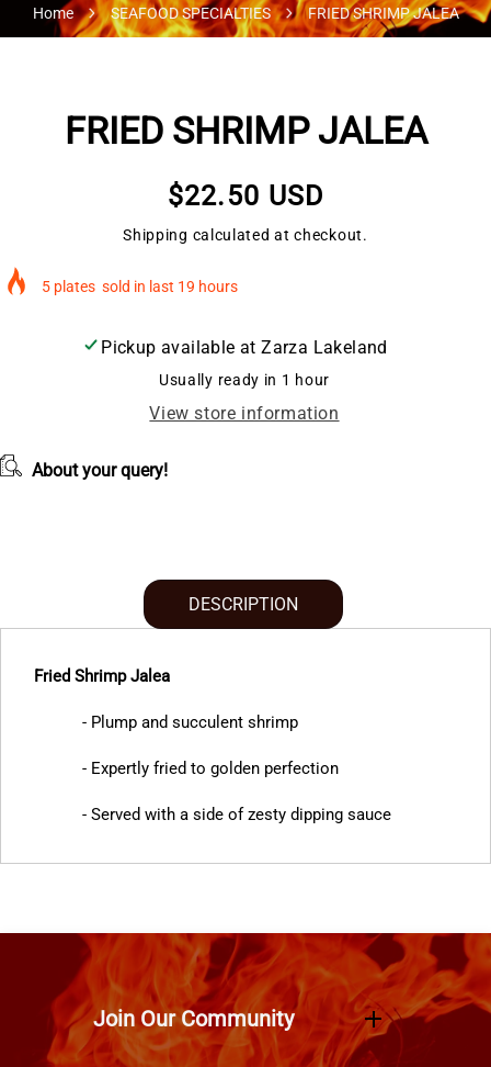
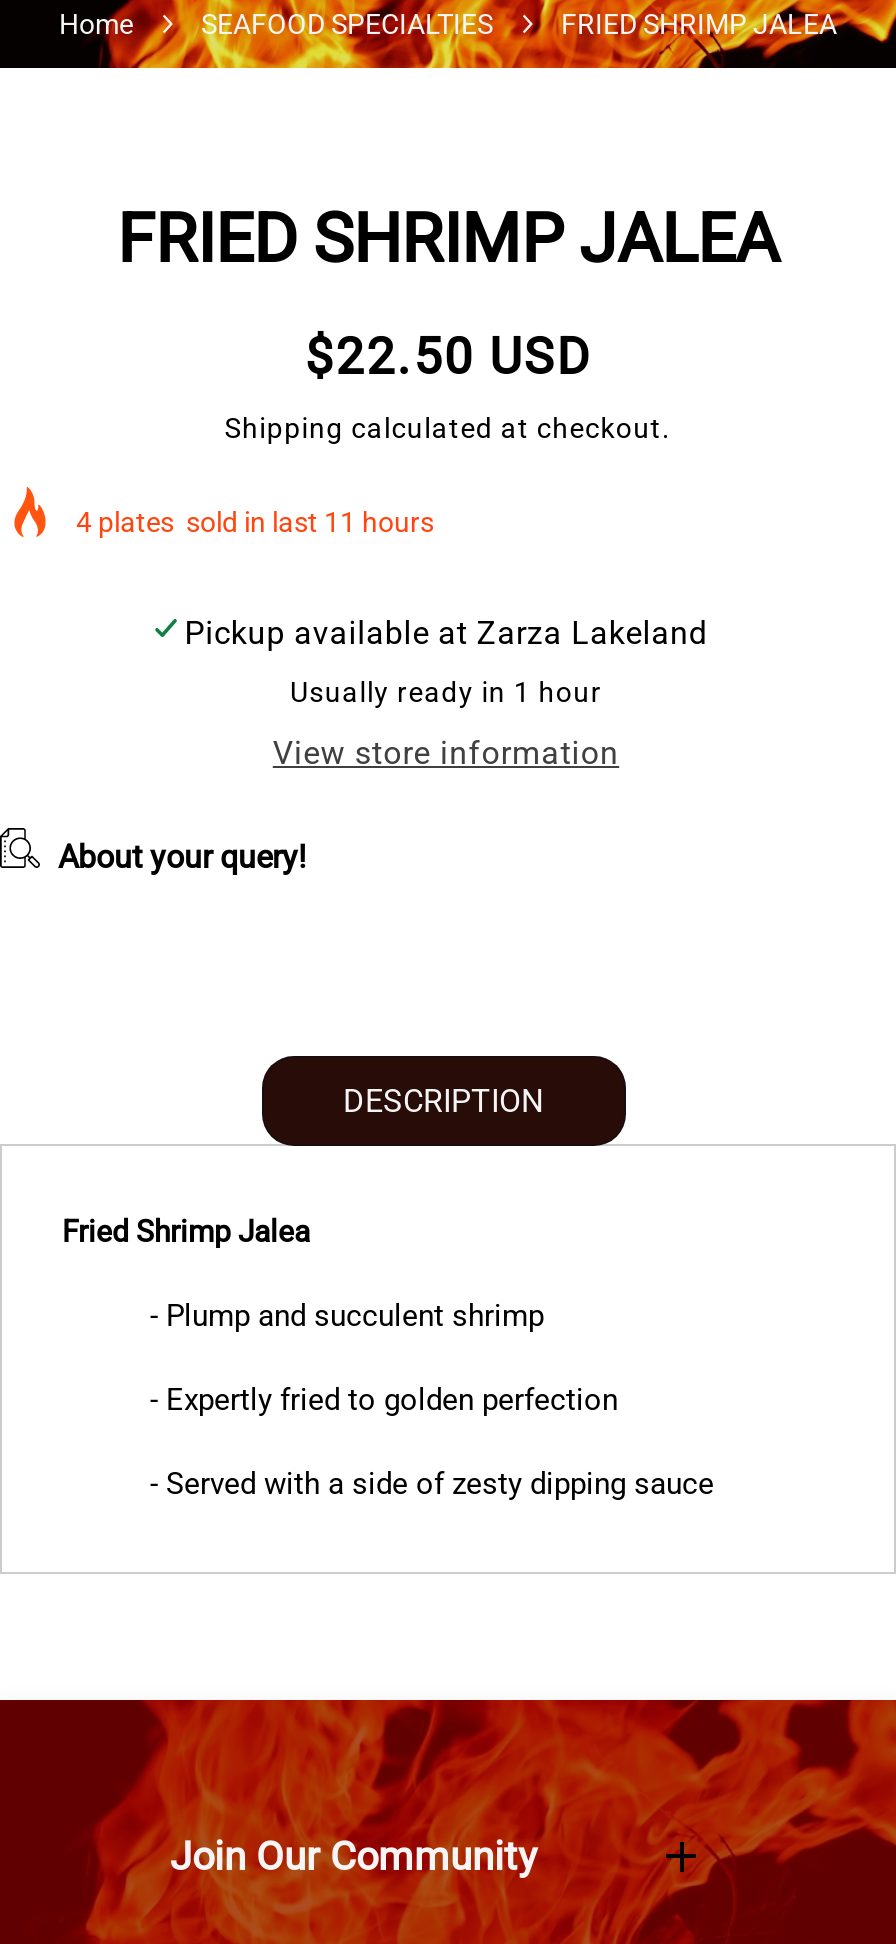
[42,278,238,295] 5 plates sold in last 19 hours -> [76,506,434,538] 4 plates sold in last 11 hours

